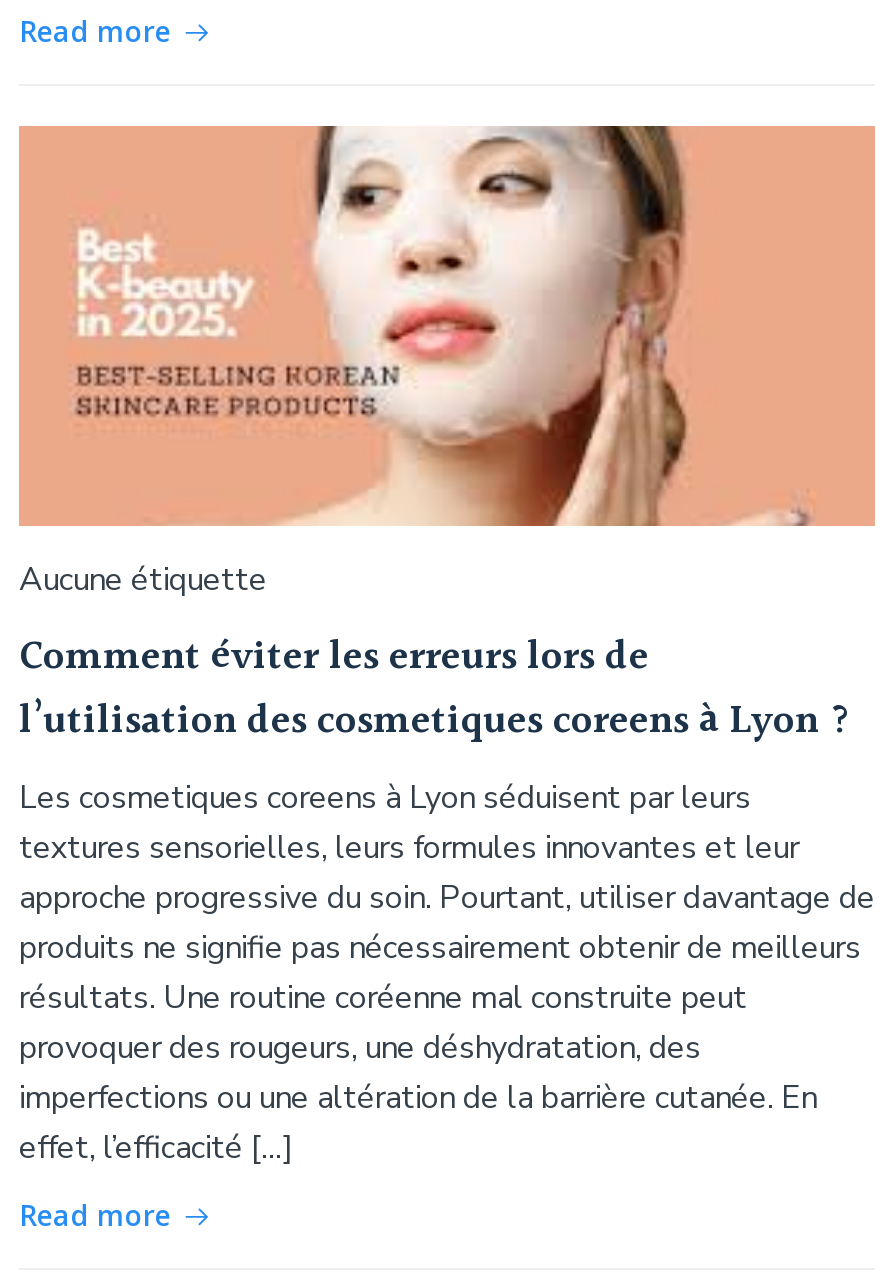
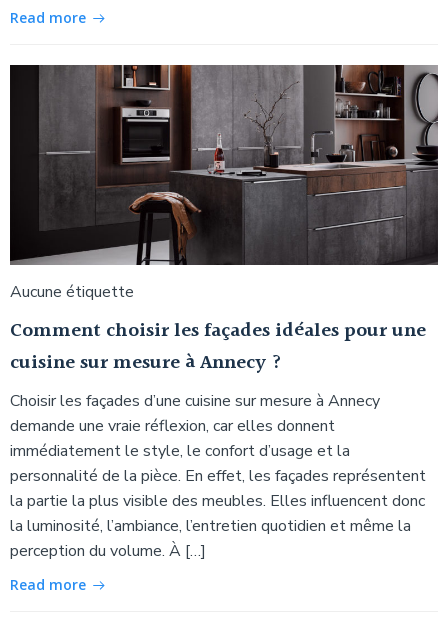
[19,124,877,528] [image] -> [9,64,439,266] [image]
[19,625,875,1169] Comment éviter les erreurs lors de | l’utilisation des cosmetiques coreens à Lyon ? | Les cosmetiques coreens à Lyon séduisent par leurs | textures sensorielles, leurs formules innovantes et leur | approche progressive du soin. Pourtant, utiliser davantage de | produits ne signifie pas nécessairement obtenir de meilleurs | résultats. Une routine coréenne mal construite peut | provoquer des rougeurs, une déshydratation, des | imperfections ou une altération de la barrière cutanée. En | effet, l’efficacité […] -> [10,315,426,562] Comment choisir les façades idéales pour une | cuisine sur mesure à Annecy ? | Choisir les façades d’une cuisine sur mesure à Annecy | demande une vraie réflexion, car elles donnent | immédiatement le style, le confort d’usage et la | personnalité de la pièce. En effet, les façades représentent | la partie la plus visible des meubles. Elles influencent donc | la luminosité, l’ambiance, l’entretien quotidien et même la | perception du volume. À […]

